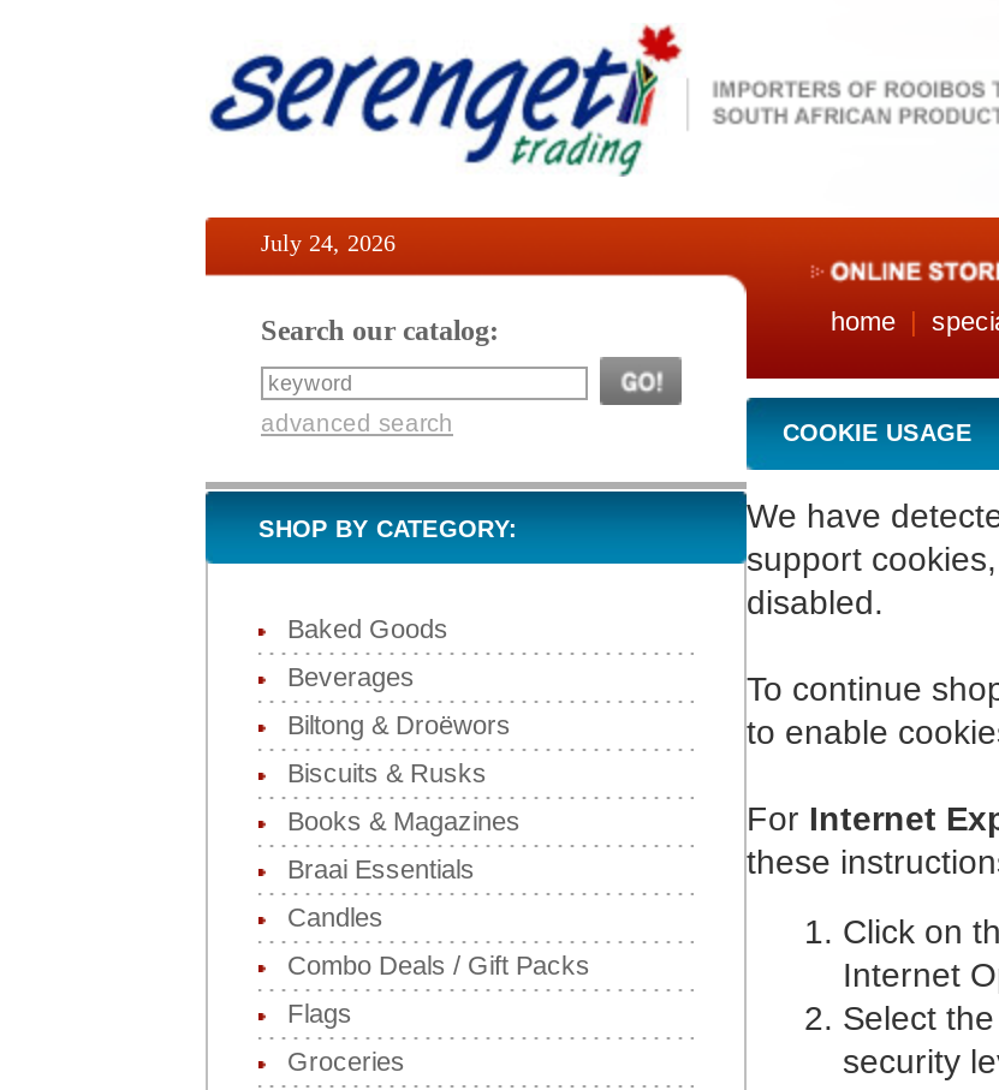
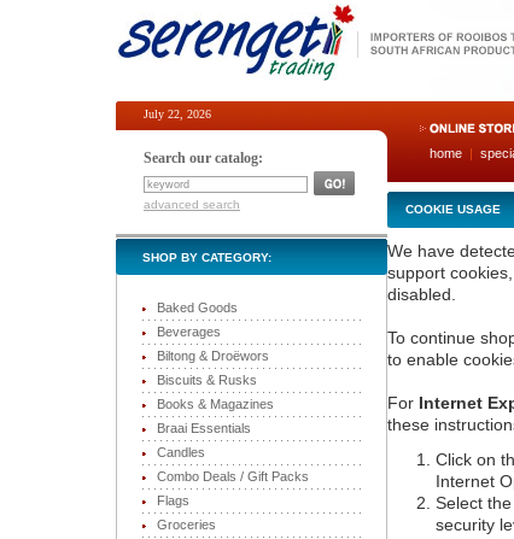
[261,230,396,256] July 24, 2026 -> [144,107,211,121] July 22, 2026

